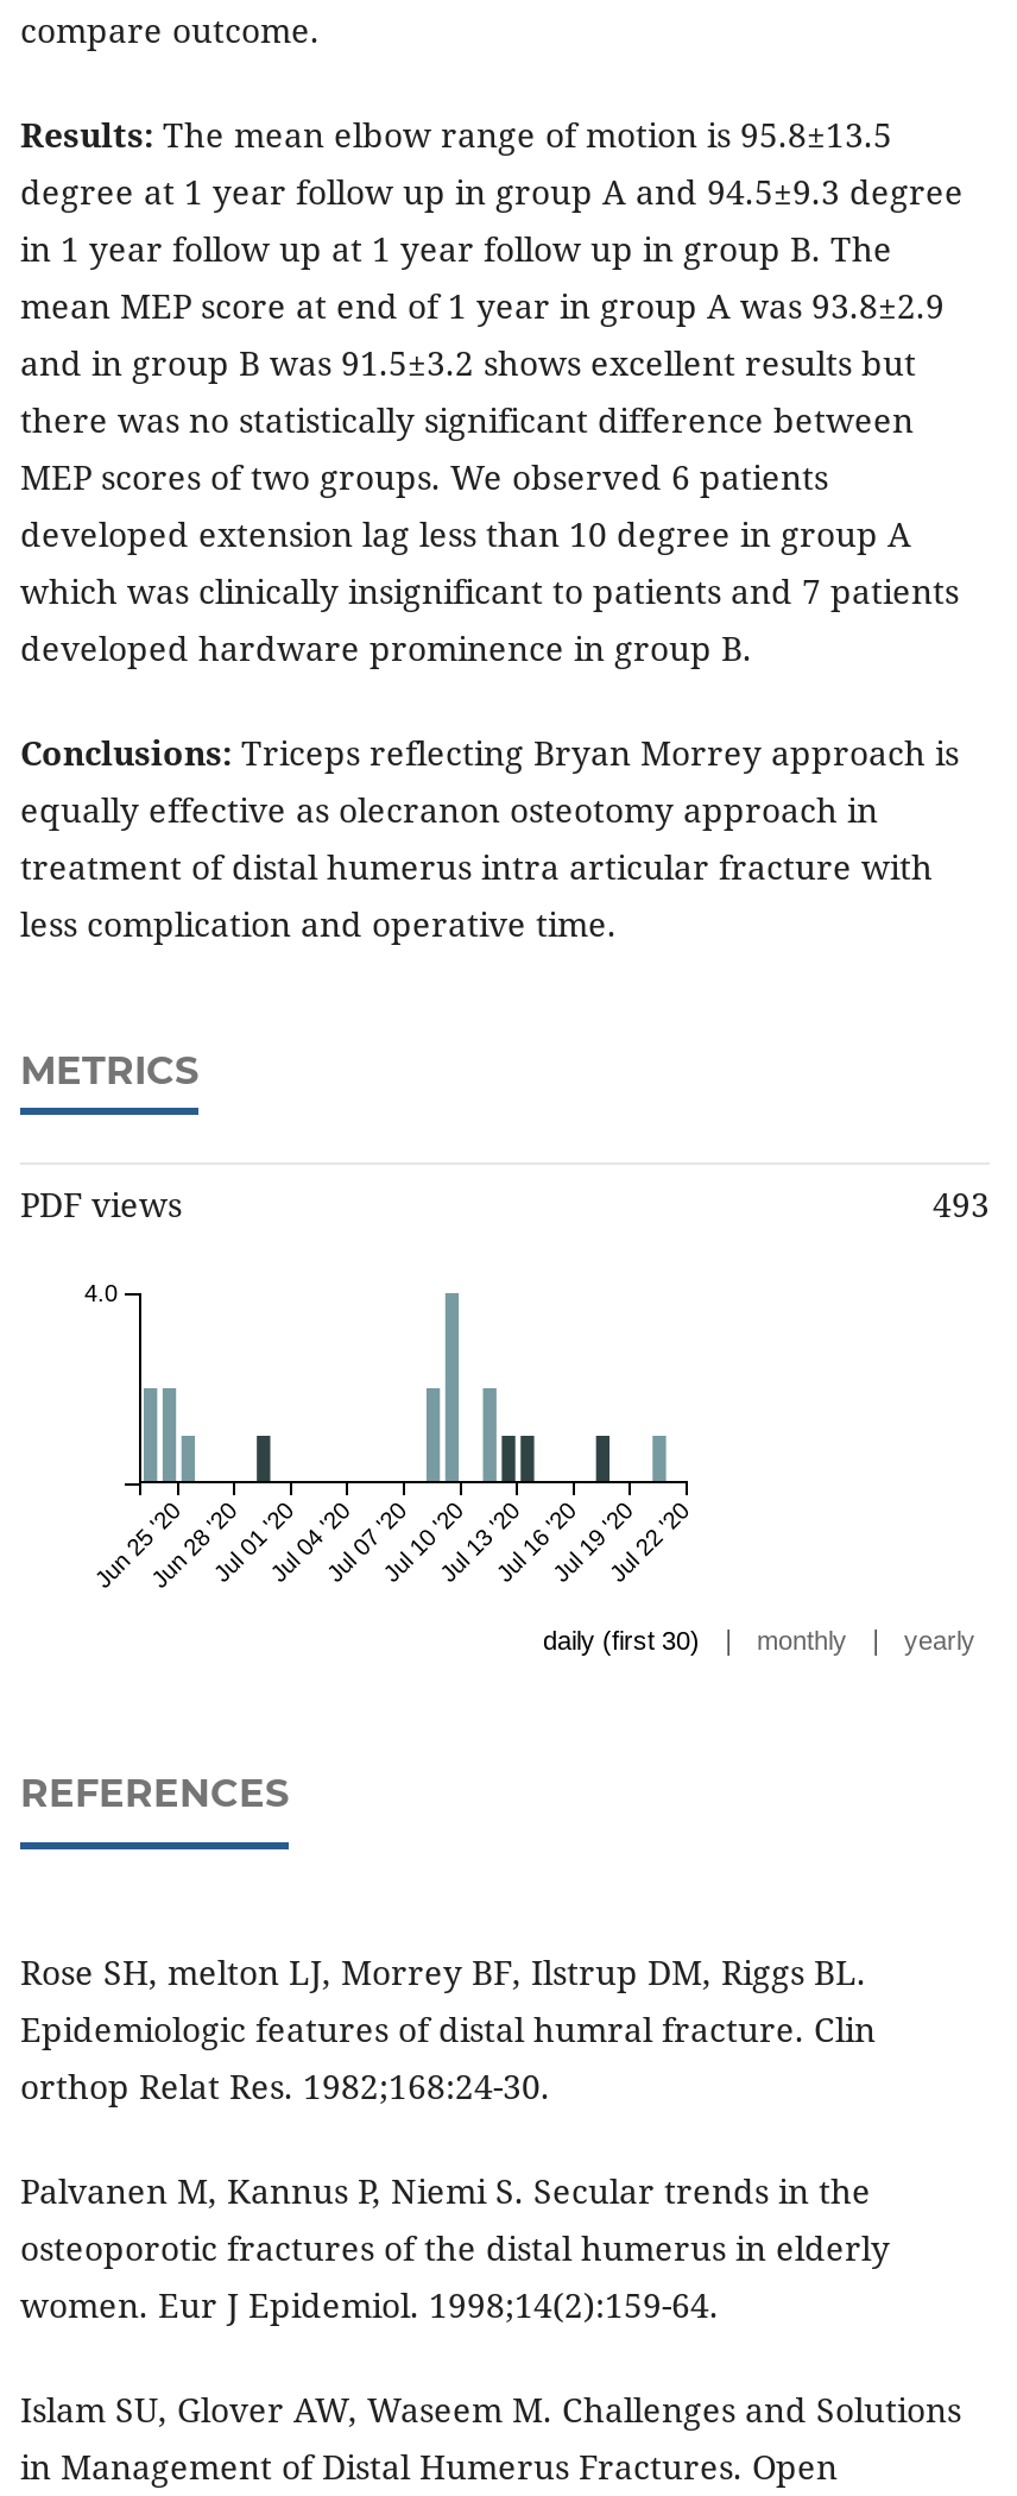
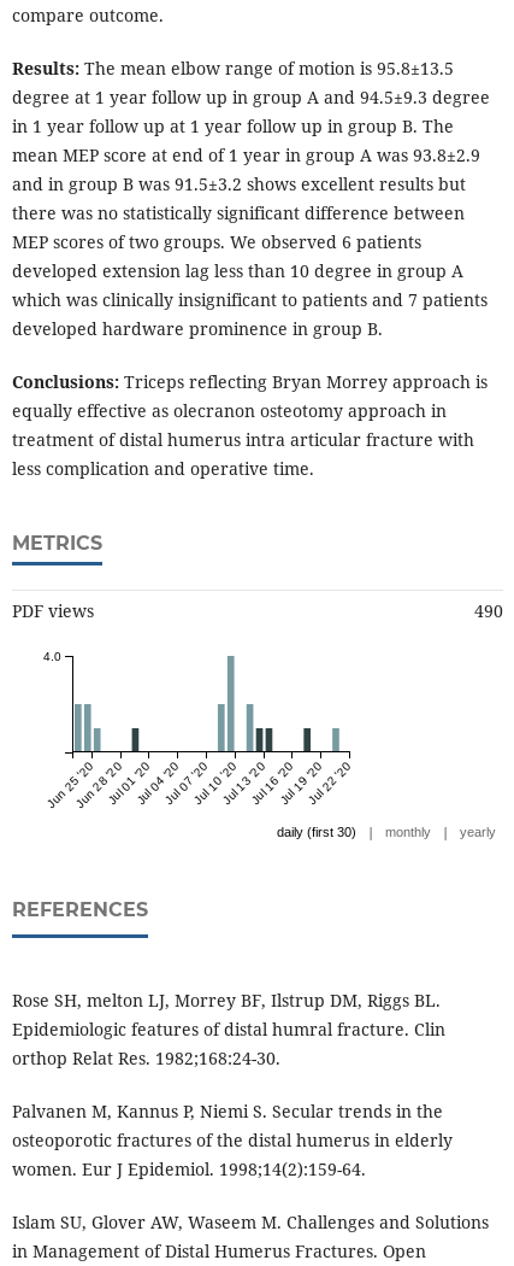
[933,1182,990,1227] 493 -> [474,599,503,622] 490

